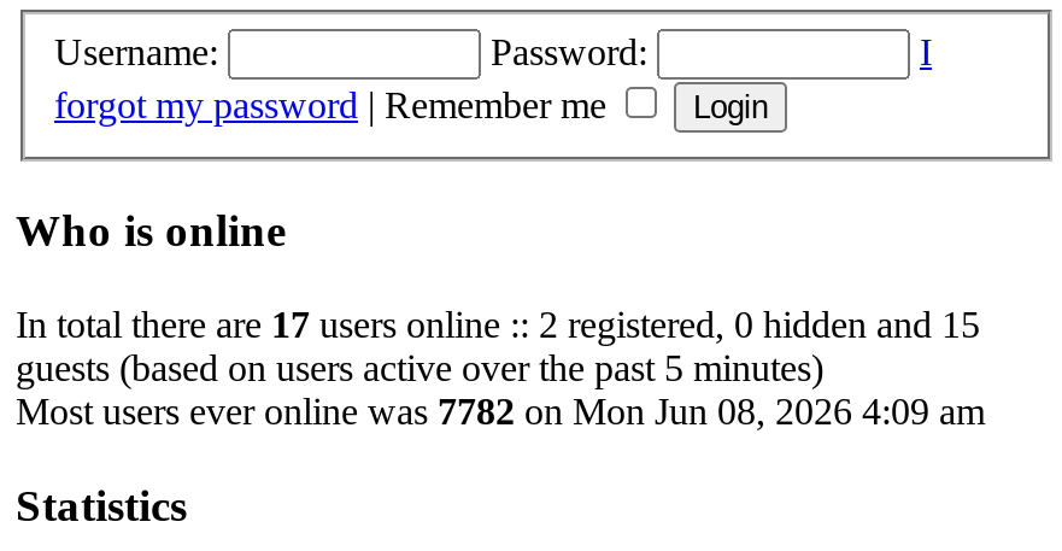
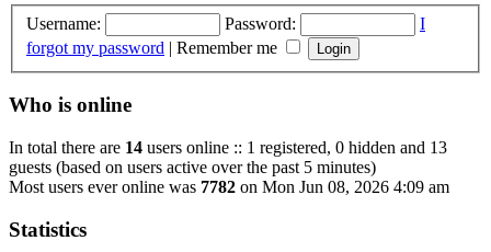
[16,304,980,345] In total there are 17 users online :: 2 registered, 0 hidden and 15 -> [9,138,447,157] In total there are 14 users online :: 1 registered, 0 hidden and 13

